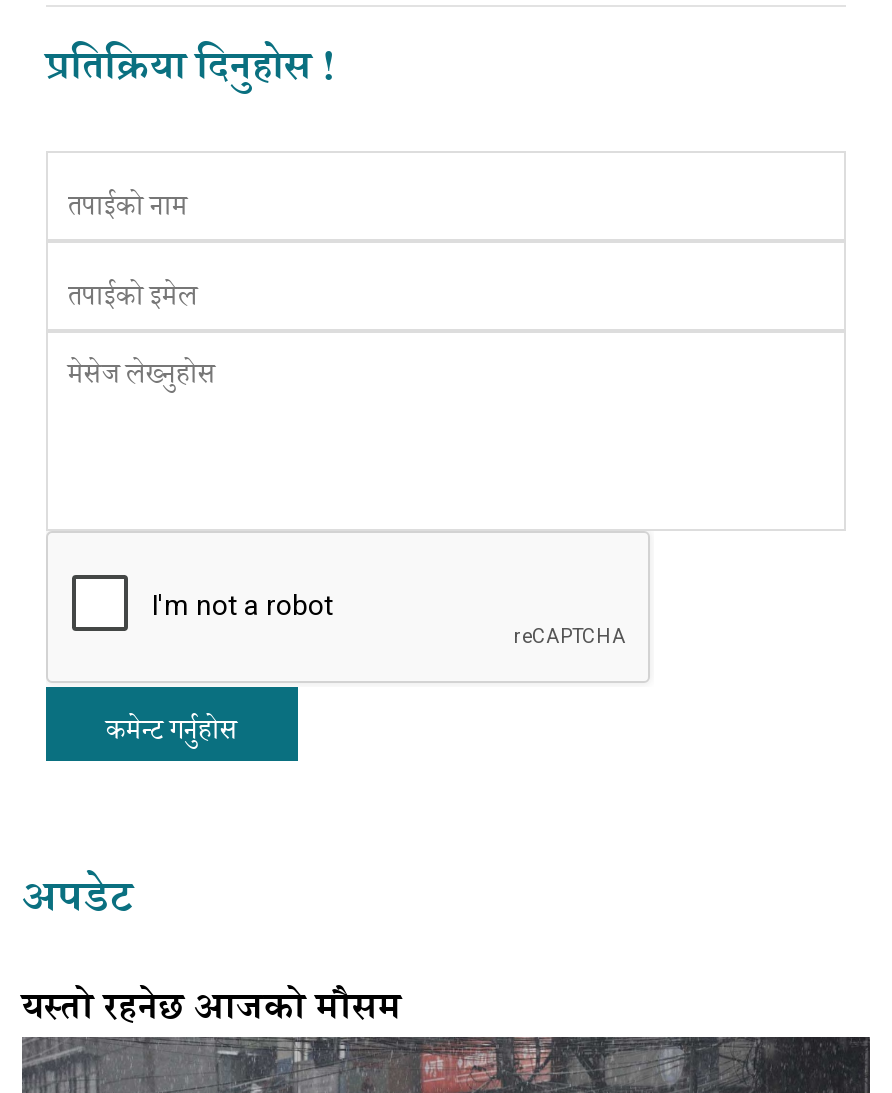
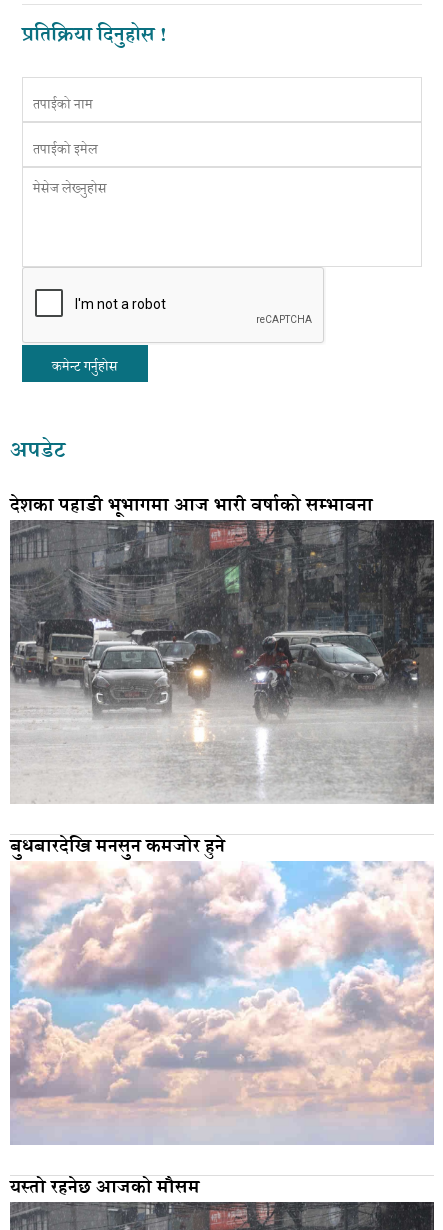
none -> [9,860,434,1145] [image]
none -> [10,493,373,521] देशका पहाडी भूभागमा आज भारी वर्षाको सम्भावना
none -> [10,548,434,862] [image] | बुधबारदेखि मनसुन कमजोर हुने

